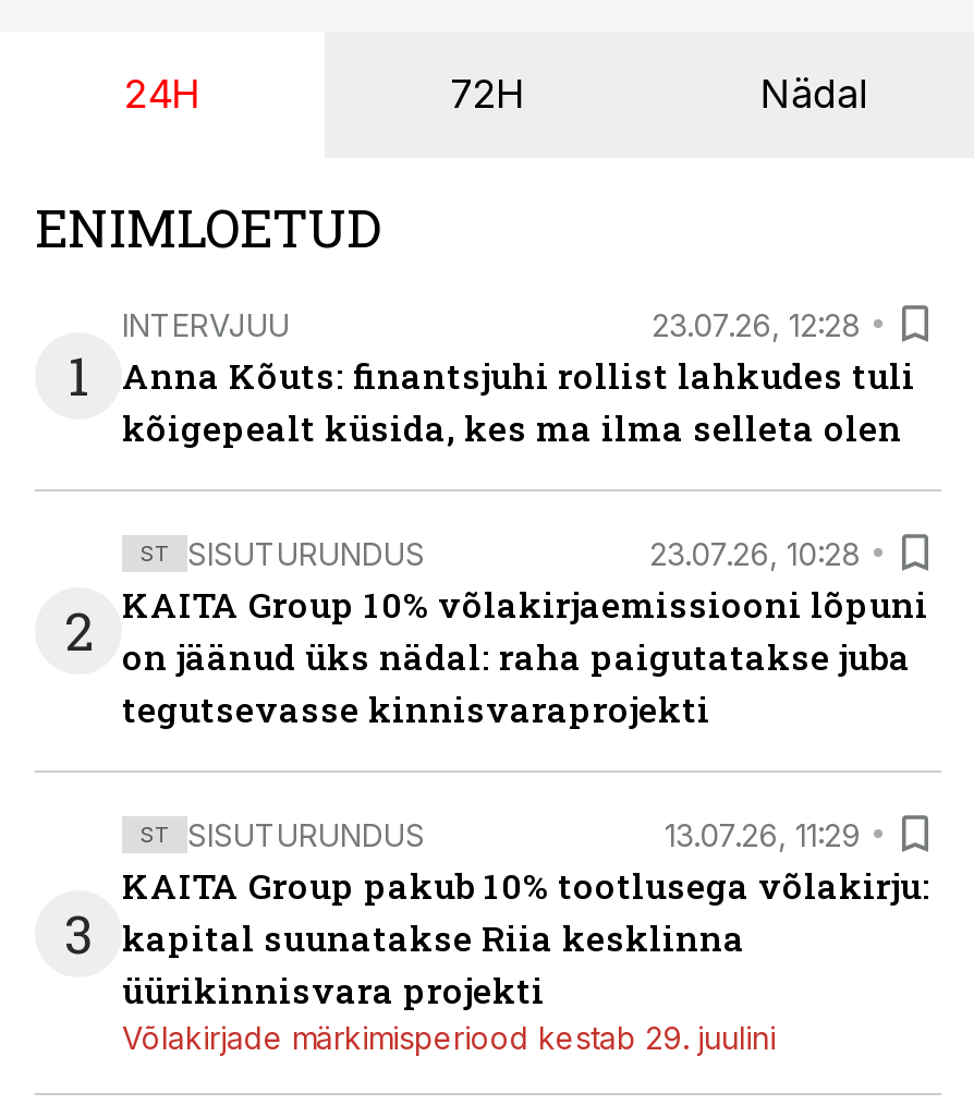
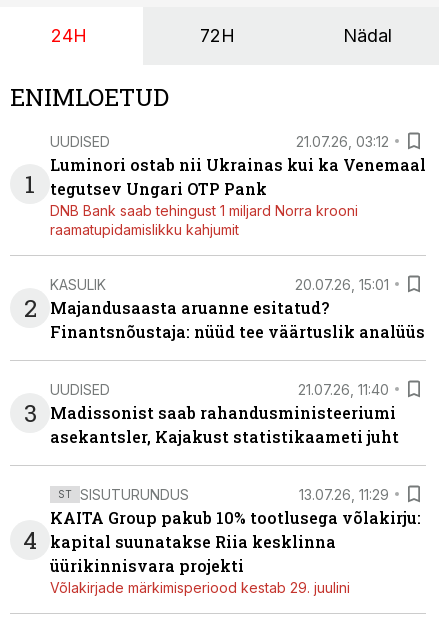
[122,305,915,450] INTERVJUU | 23.07.26, 12:28 | Anna Kõuts: finantsjuhi rollist lahkudes tuli | kõigepealt küsida, kes ma ilma selleta olen -> [50,132,426,238] UUDISED | 21.07.26, 03:12 | Luminori ostab nii Ukrainas kui ka Venemaal | tegutsev Ungari OTP Pank | DNB Bank saab tehingust 1 miljard Norra krooni | raamatupidamislikku kahjumit
[122,534,928,731] ST | SISUTURUNDUS | 23.07.26, 10:28 | KAITA Group 10% võlakirjaemissiooni lõpuni | on jäänud üks nädal: raha paigutatakse juba | tegutsevasse kinnisvaraprojekti -> [50,275,425,342] KASULIK | 20.07.26, 15:01 | Majandusaasta aruanne esitatud? | Finantsnõustaja: nüüd tee väärtuslik analüüs
none -> [23,380,399,555] UUDISED | 21.07.26, 11:40 | Madissonist saab rahandusministeeriumi | asekantsler, Kajakust statistikaameti juht | 4

